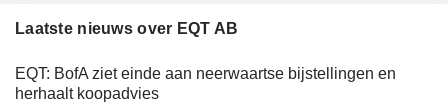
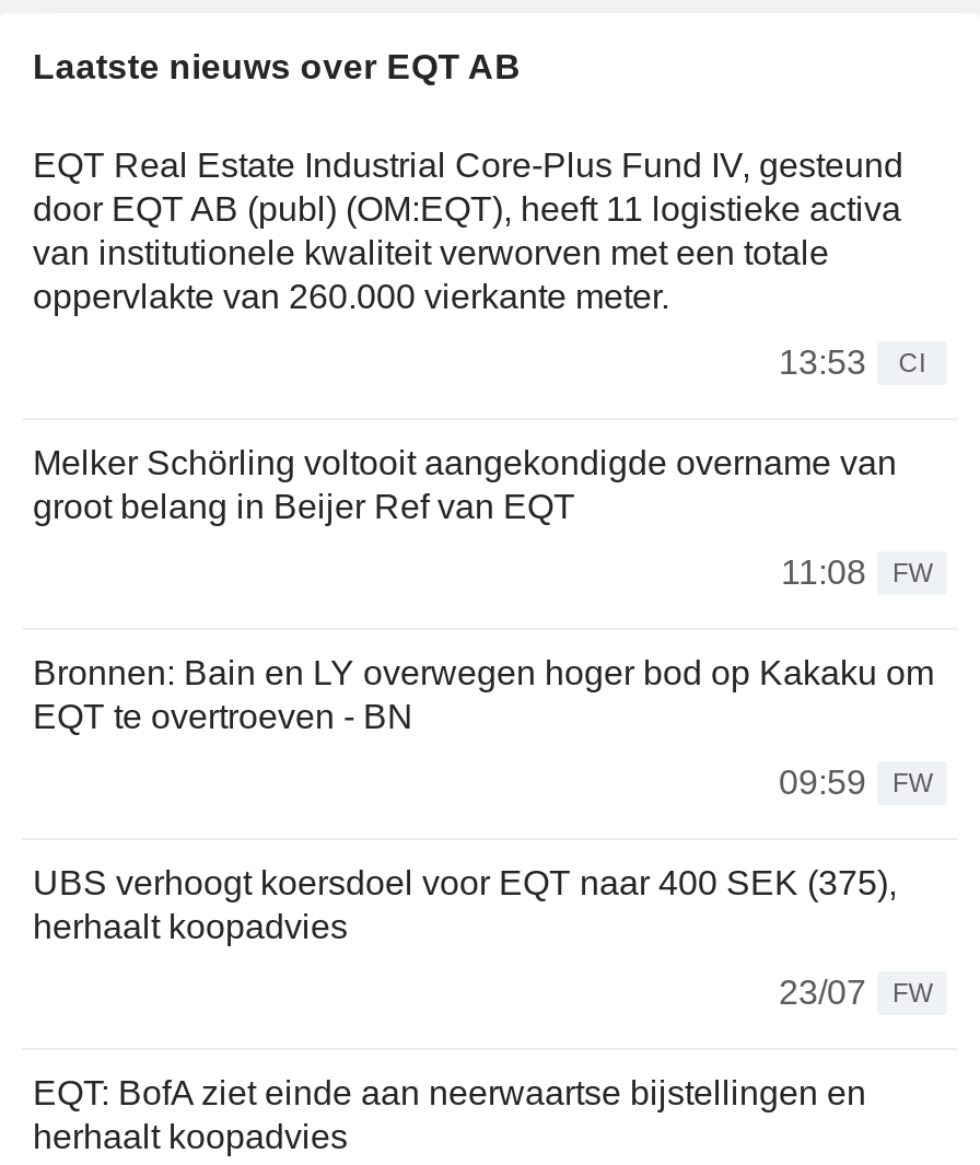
none -> [33,147,934,1011] EQT Real Estate Industrial Core-Plus Fund IV, gesteund | door EQT AB (publ) (OM:EQT), heeft 11 logistieke activa | van institutionele kwaliteit verworven met een totale | oppervlakte van 260.000 vierkante meter. | 13:53 | CI | Melker Schörling voltooit aangekondigde overname van | groot belang in Beijer Ref van EQT | 11:08 | FW | Bronnen: Bain en LY overwegen hoger bod op Kakaku om | EQT te overtroeven - BN | 09:59 | FW | UBS verhoogt koersdoel voor EQT naar 400 SEK (375), | herhaalt koopadvies | 23/07 | FW

